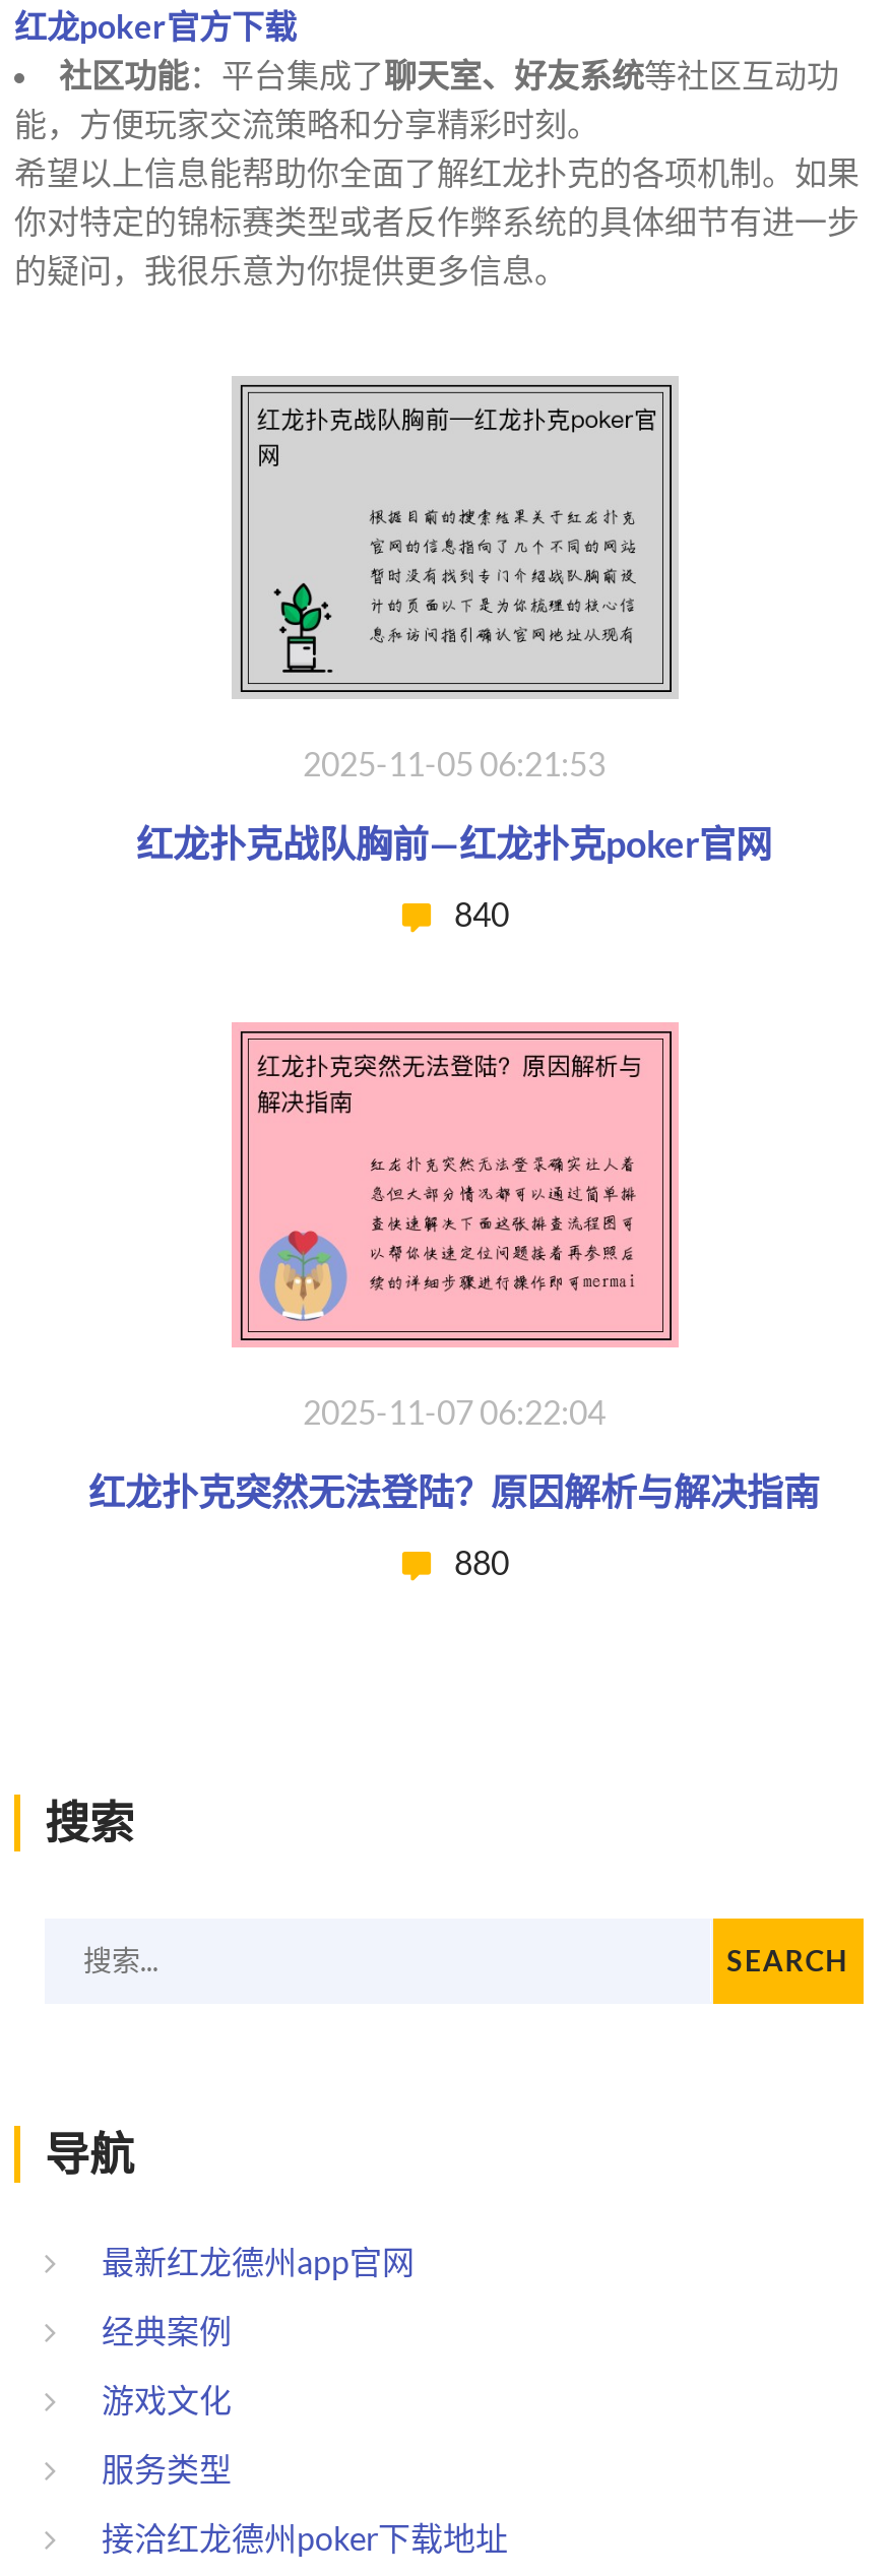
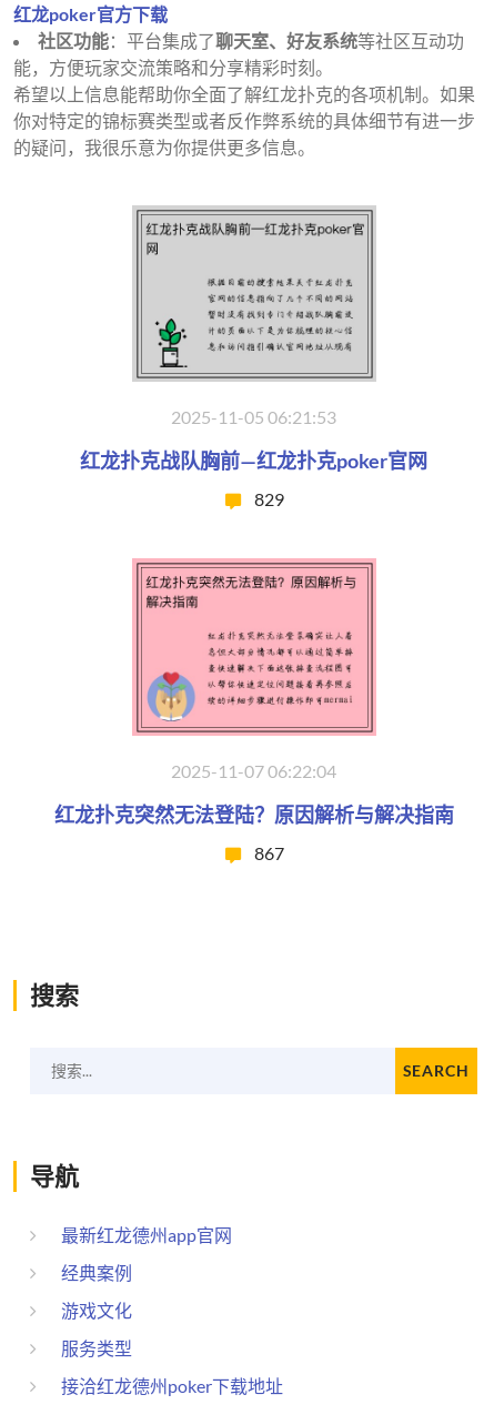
[448,894,509,933] 840 -> [250,488,284,509] 829
[448,1542,509,1580] 880 -> [250,842,284,863] 867

